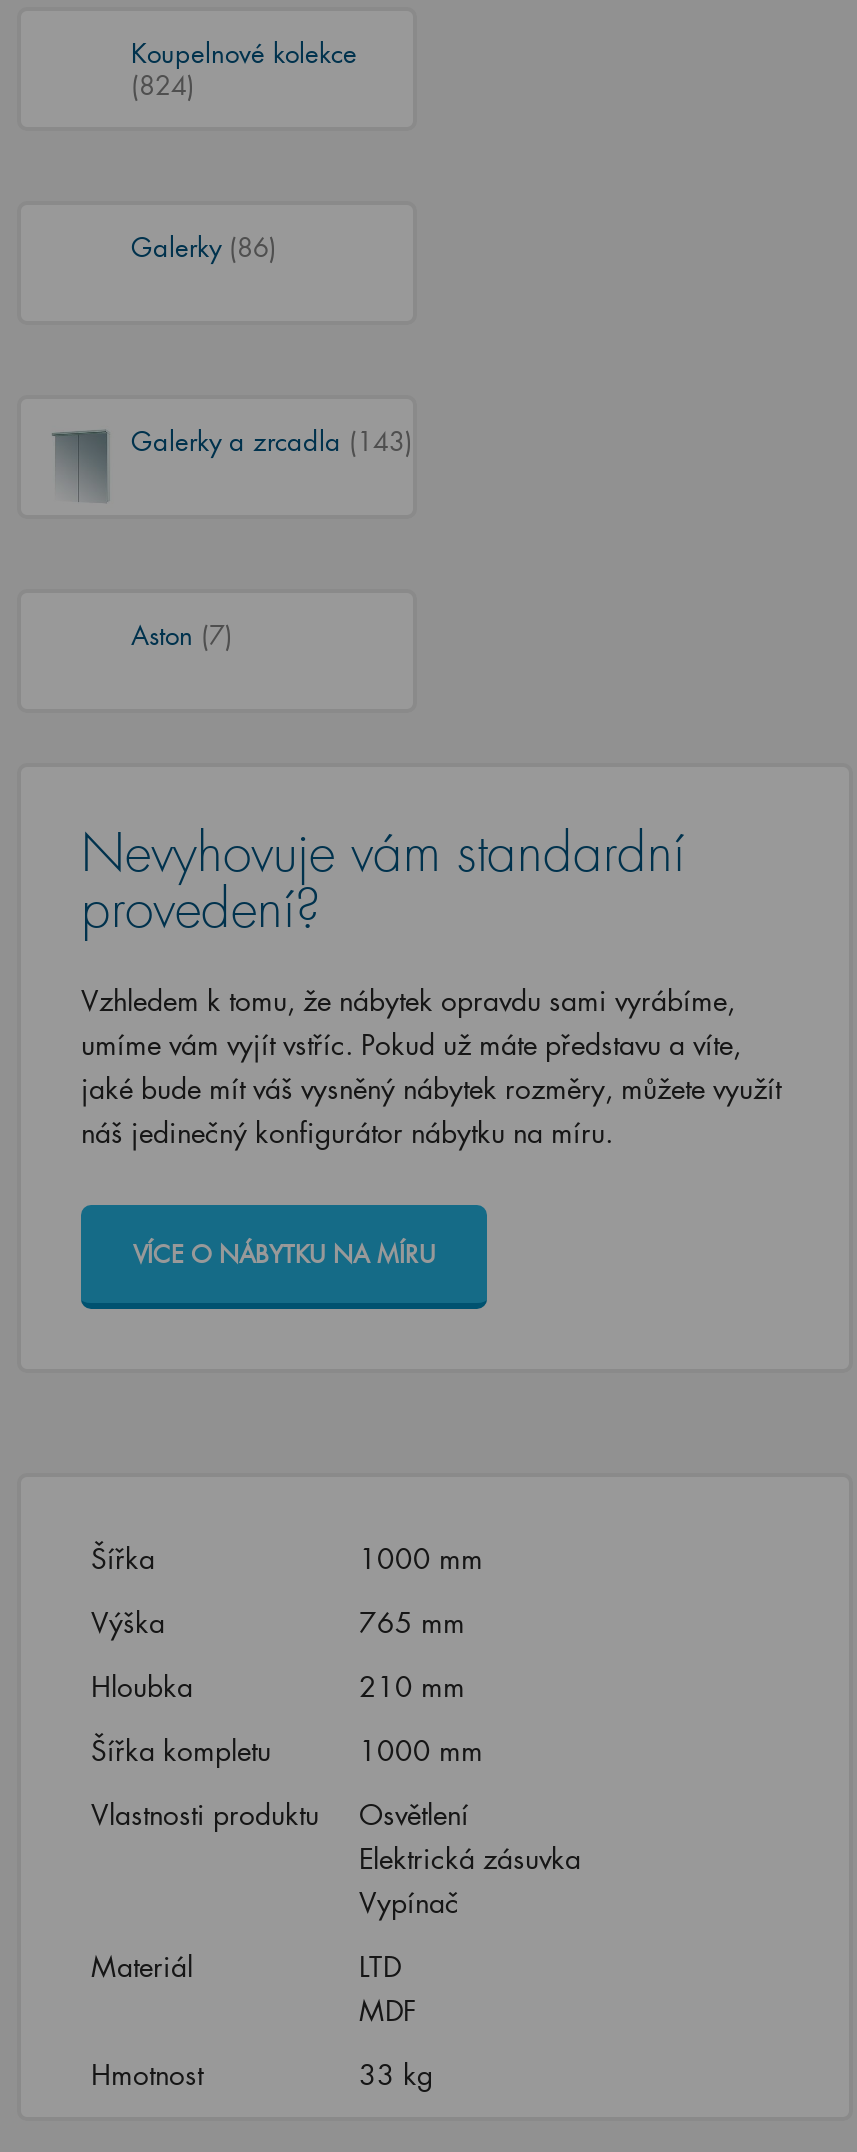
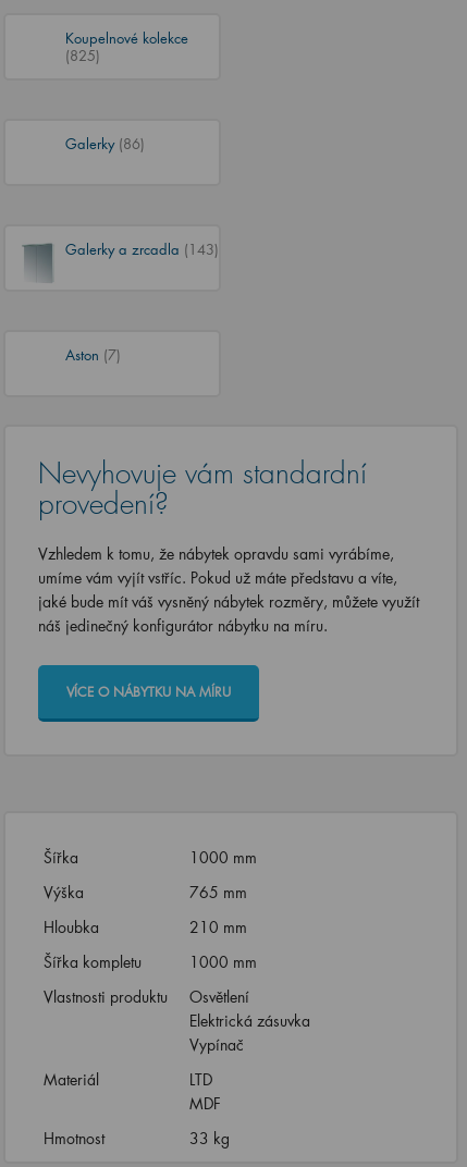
[131,67,195,101] (824) -> [65,46,100,64] (825)

